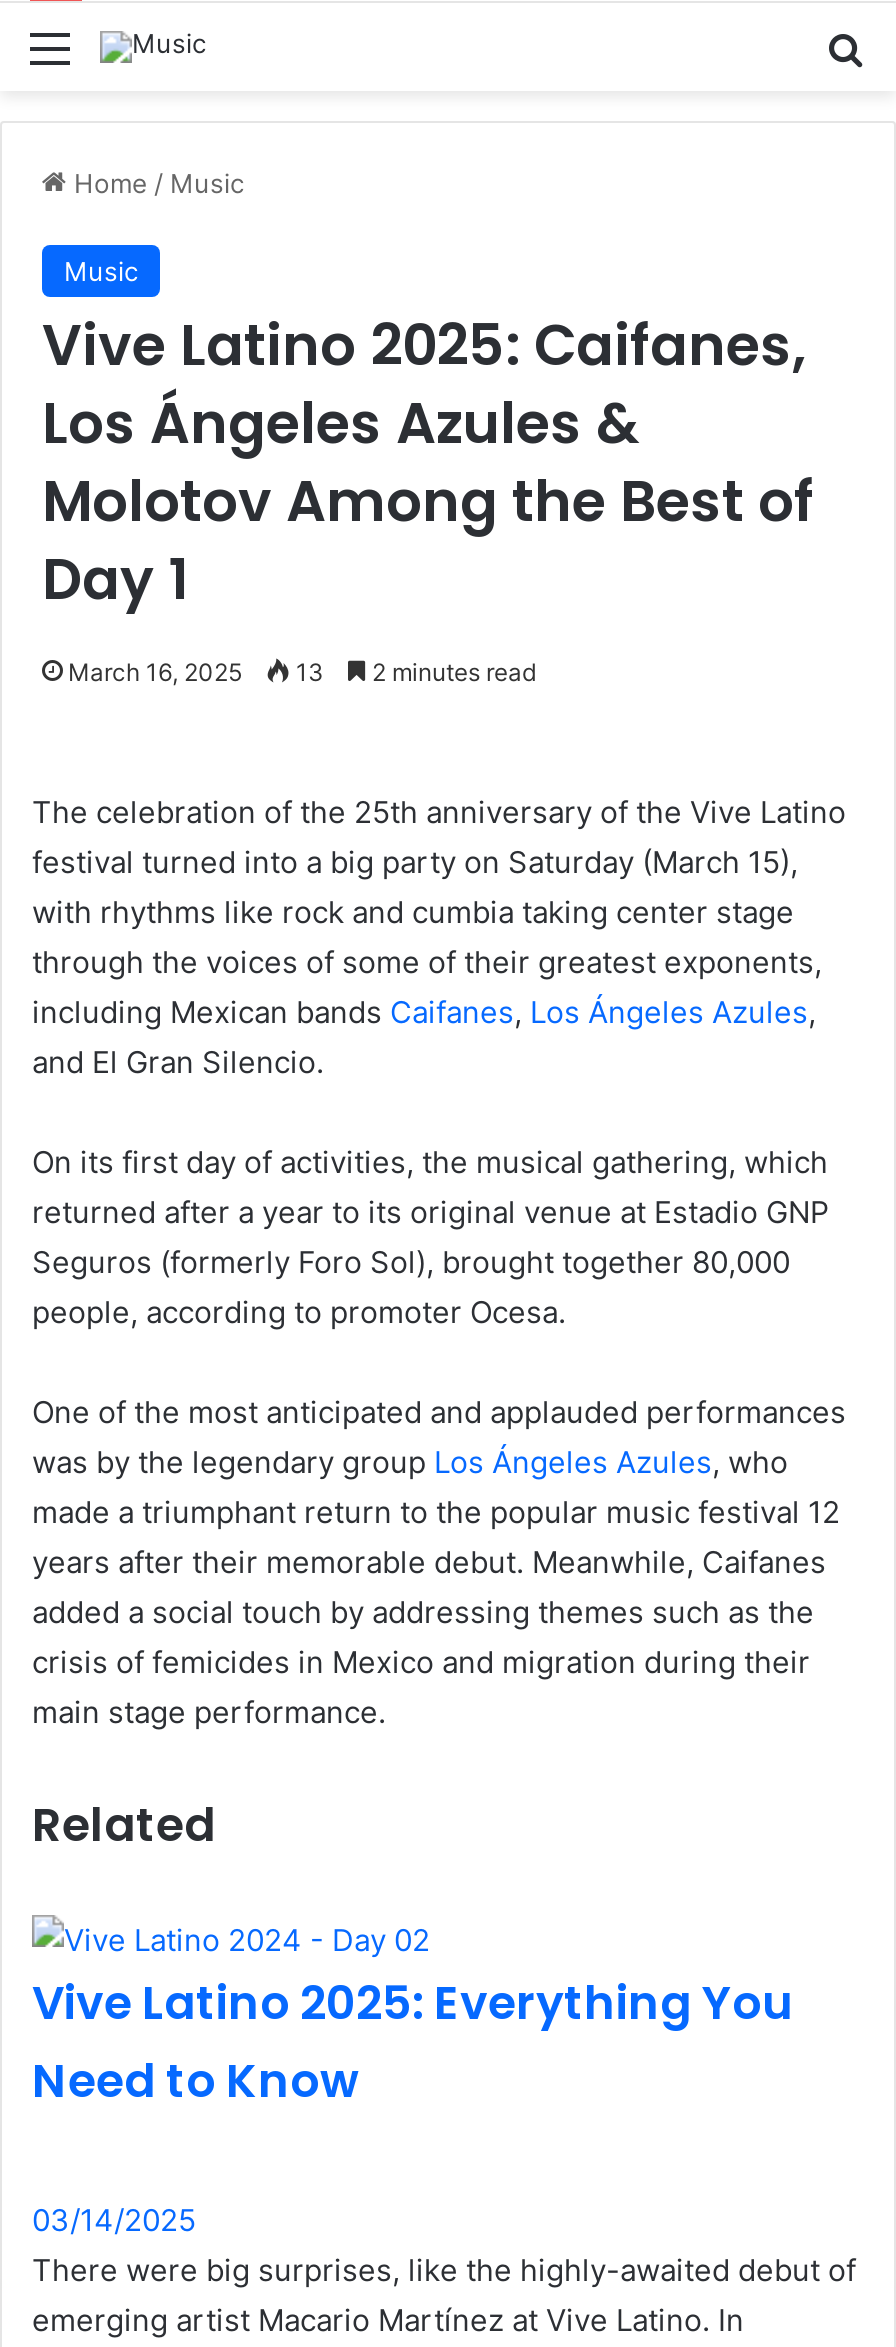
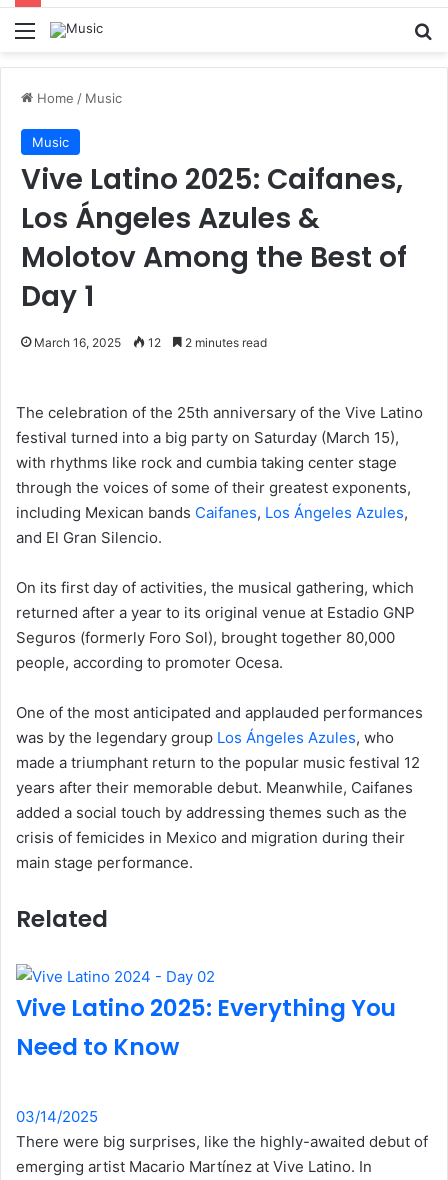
[68,657,536,687] March 16, 2025 13 2 minutes read -> [34,335,267,350] March 16, 2025 12 2 minutes read

